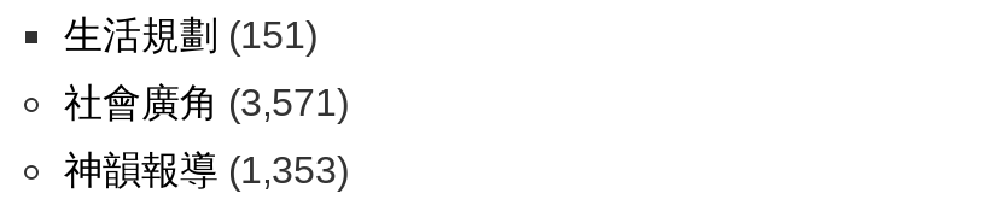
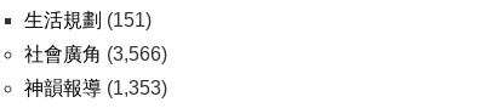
[64,82,349,123] 社會廣角(3,571) -> [24,44,167,64] 社會廣角(3,566)

